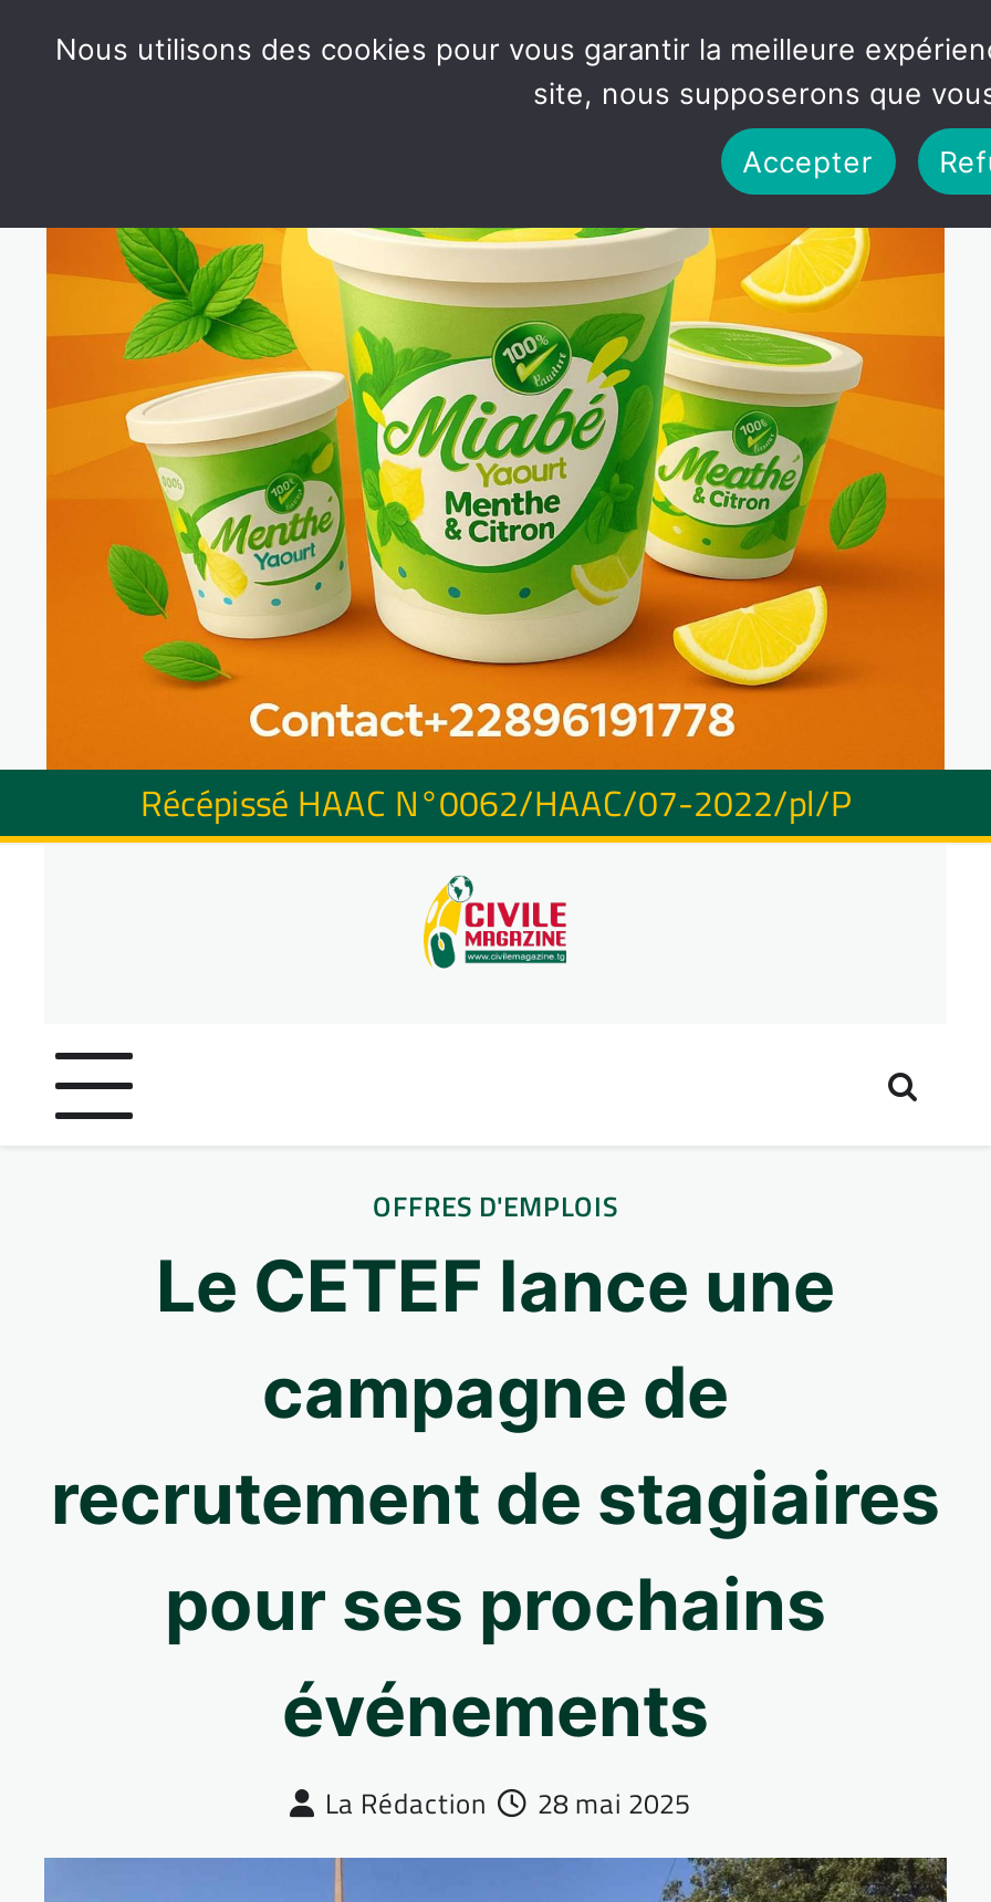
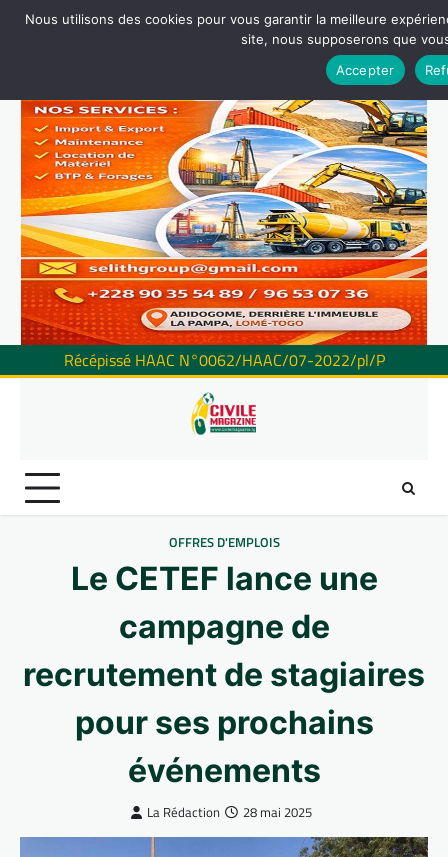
[44,226,947,770] [image] -> [21,99,428,345] [image]

